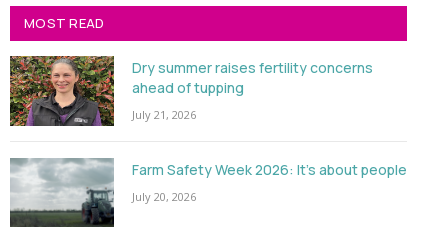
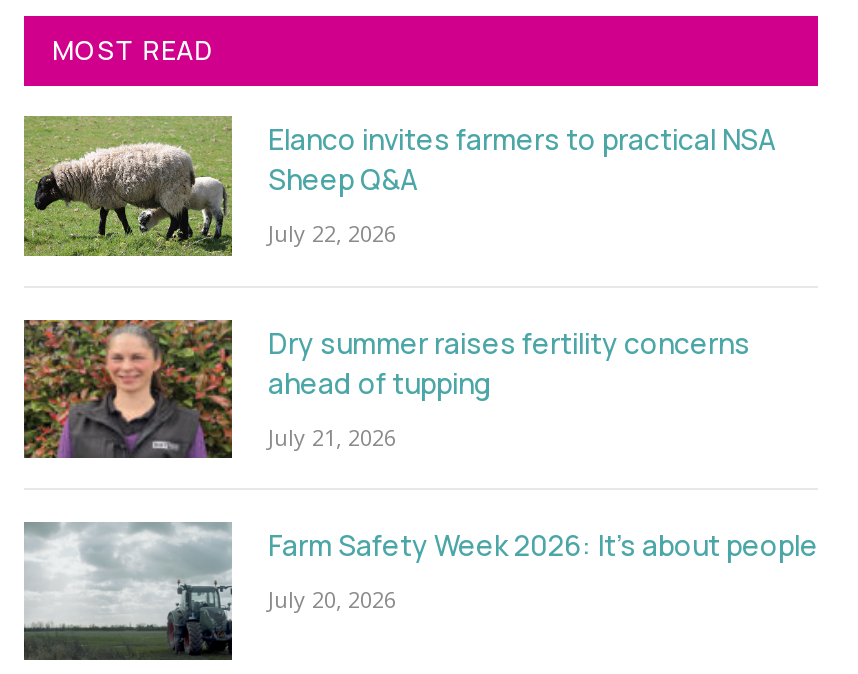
none -> [22,116,776,258] [image] | Elanco invites farmers to practical NSA | Sheep Q&A | July 22, 2026

